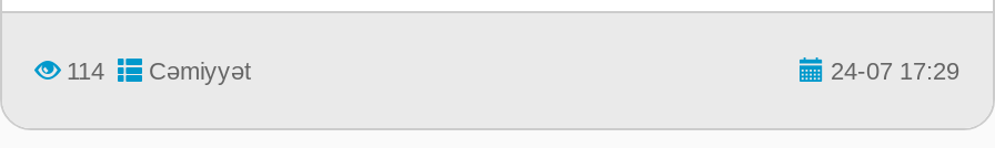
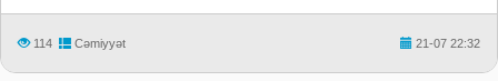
[824,57,959,84] 24-07 17:29 -> [412,37,480,50] 21-07 22:32

